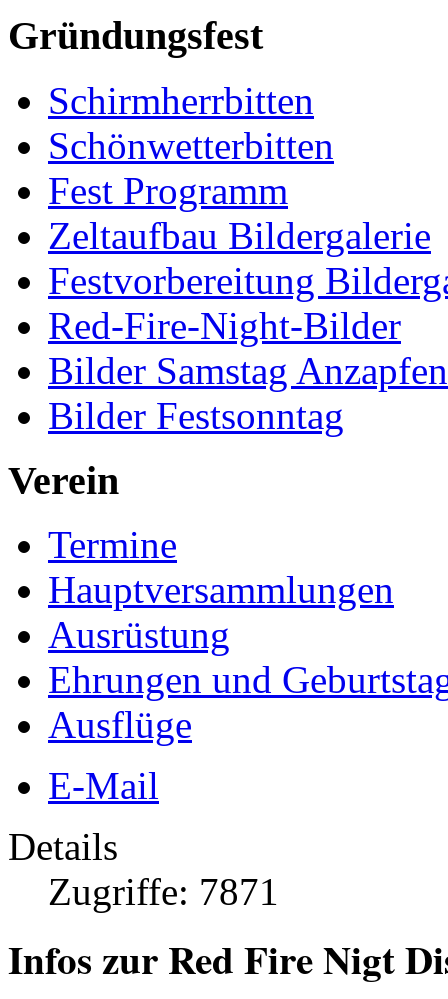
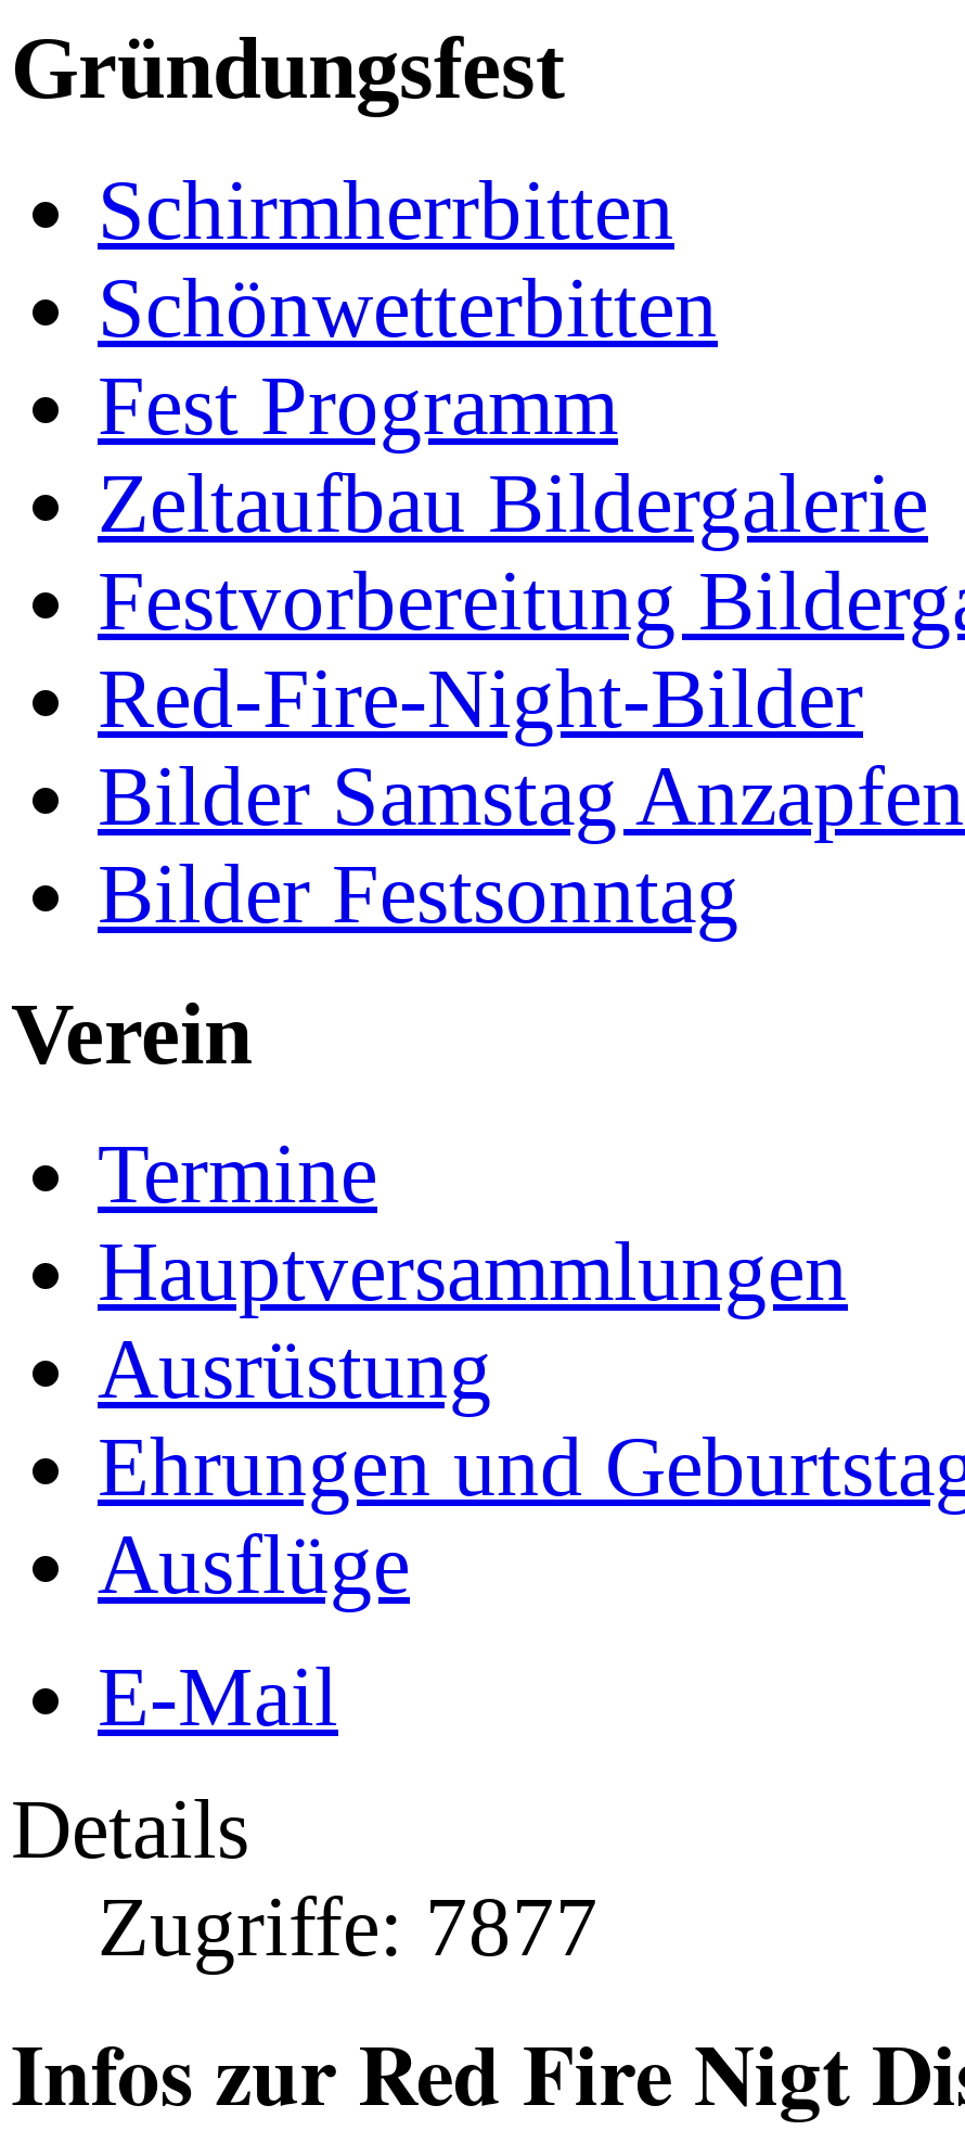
[48,870,279,913] Zugriffe: 7871 -> [98,1880,599,1973] Zugriffe: 7877

